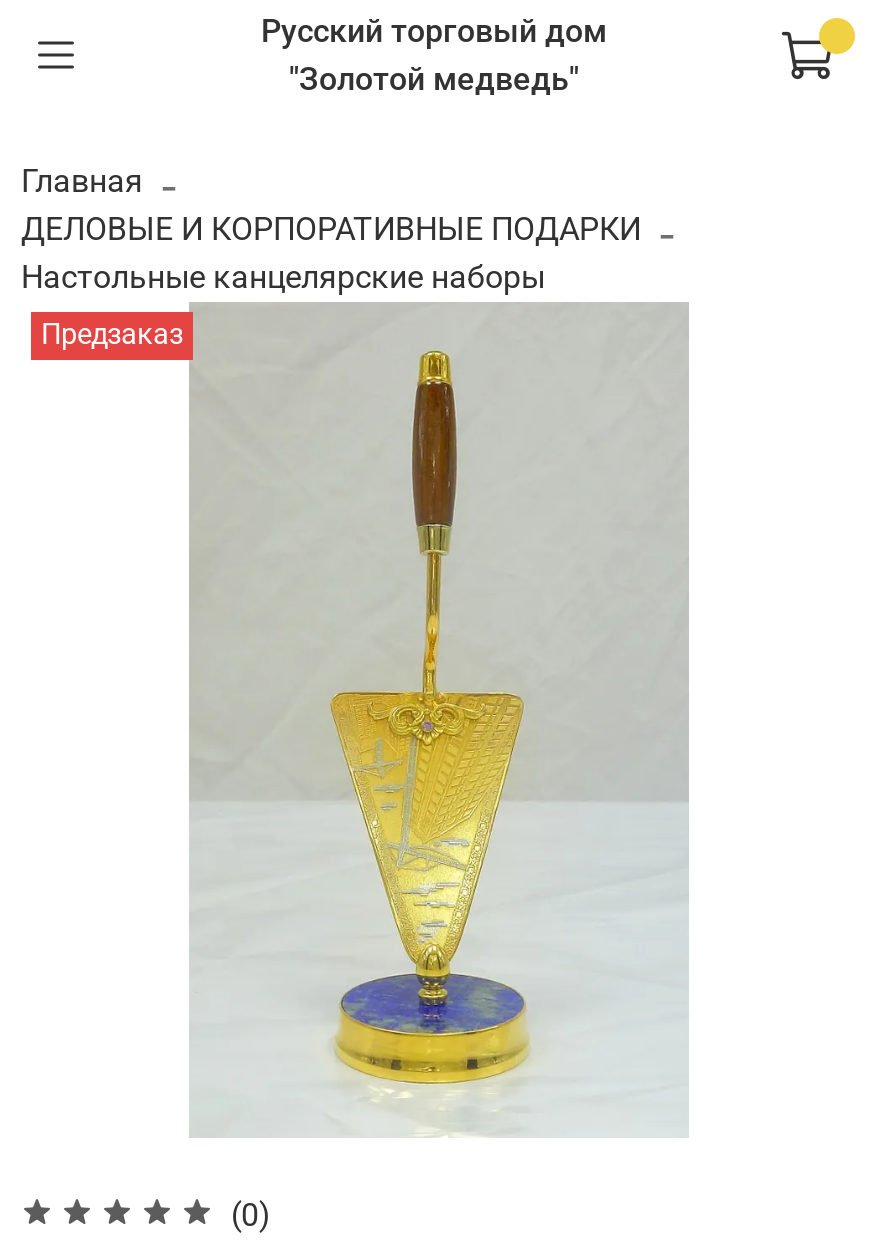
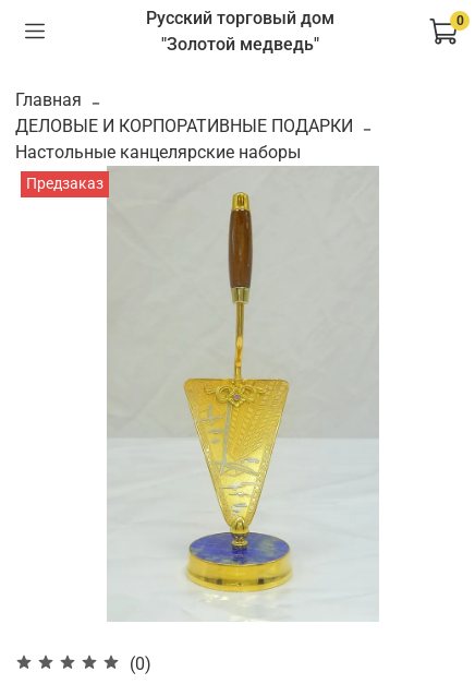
none -> [456,13,464,28] 0

